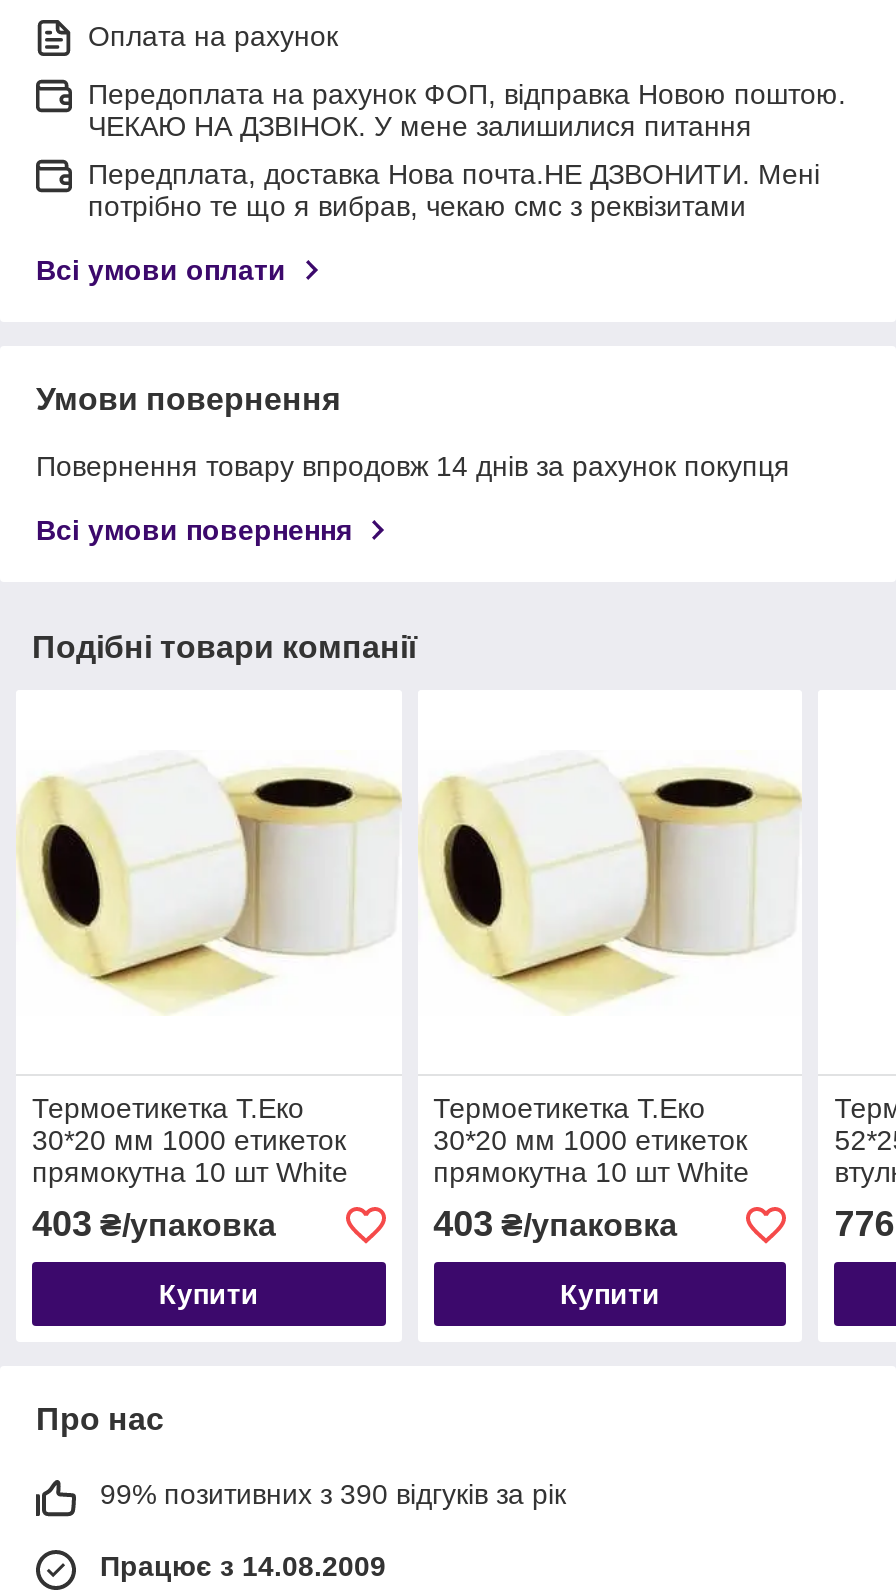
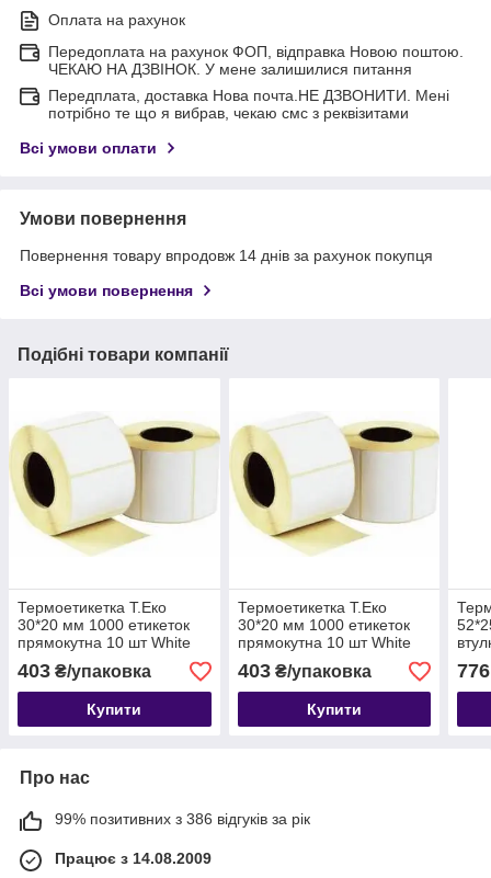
[100,1479,566,1511] 99% позитивних з 390 відгуків за рік -> [55,810,310,828] 99% позитивних з 386 відгуків за рік

